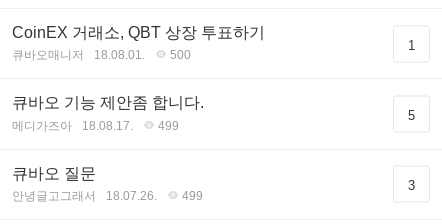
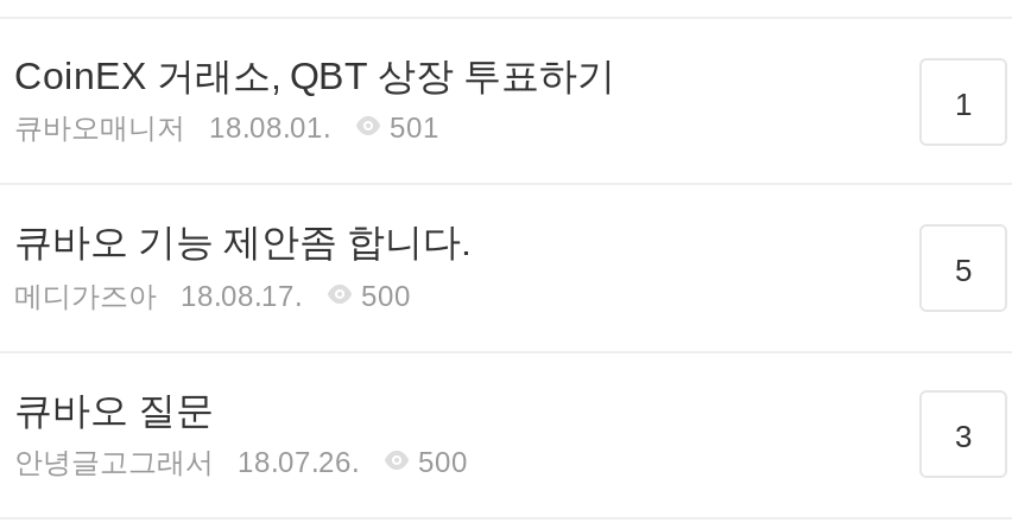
[12,48,191,62] 큐바오매니저 18.08.01. 500 -> [14,113,439,146] 큐바오매니저 18.08.01. 501
[12,119,179,133] 메디가즈아 18.08.17. 499 -> [14,279,411,313] 메디가즈아 18.08.17. 500
[12,189,203,203] 안녕글고그래서 18.07.26. 499 -> [14,446,468,479] 안녕글고그래서 18.07.26. 500

